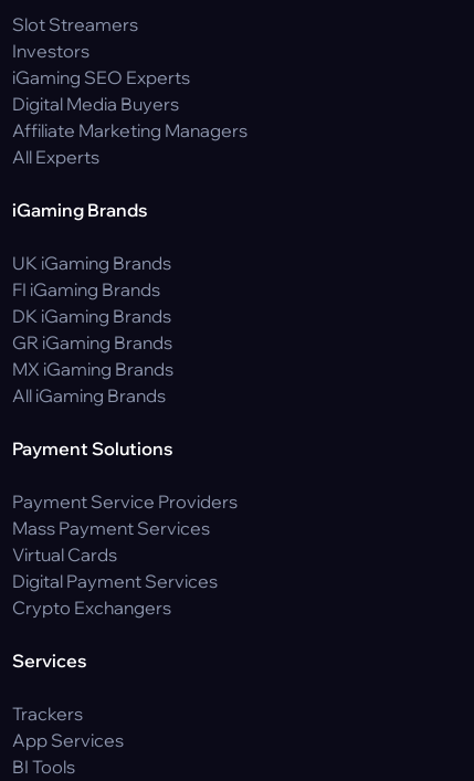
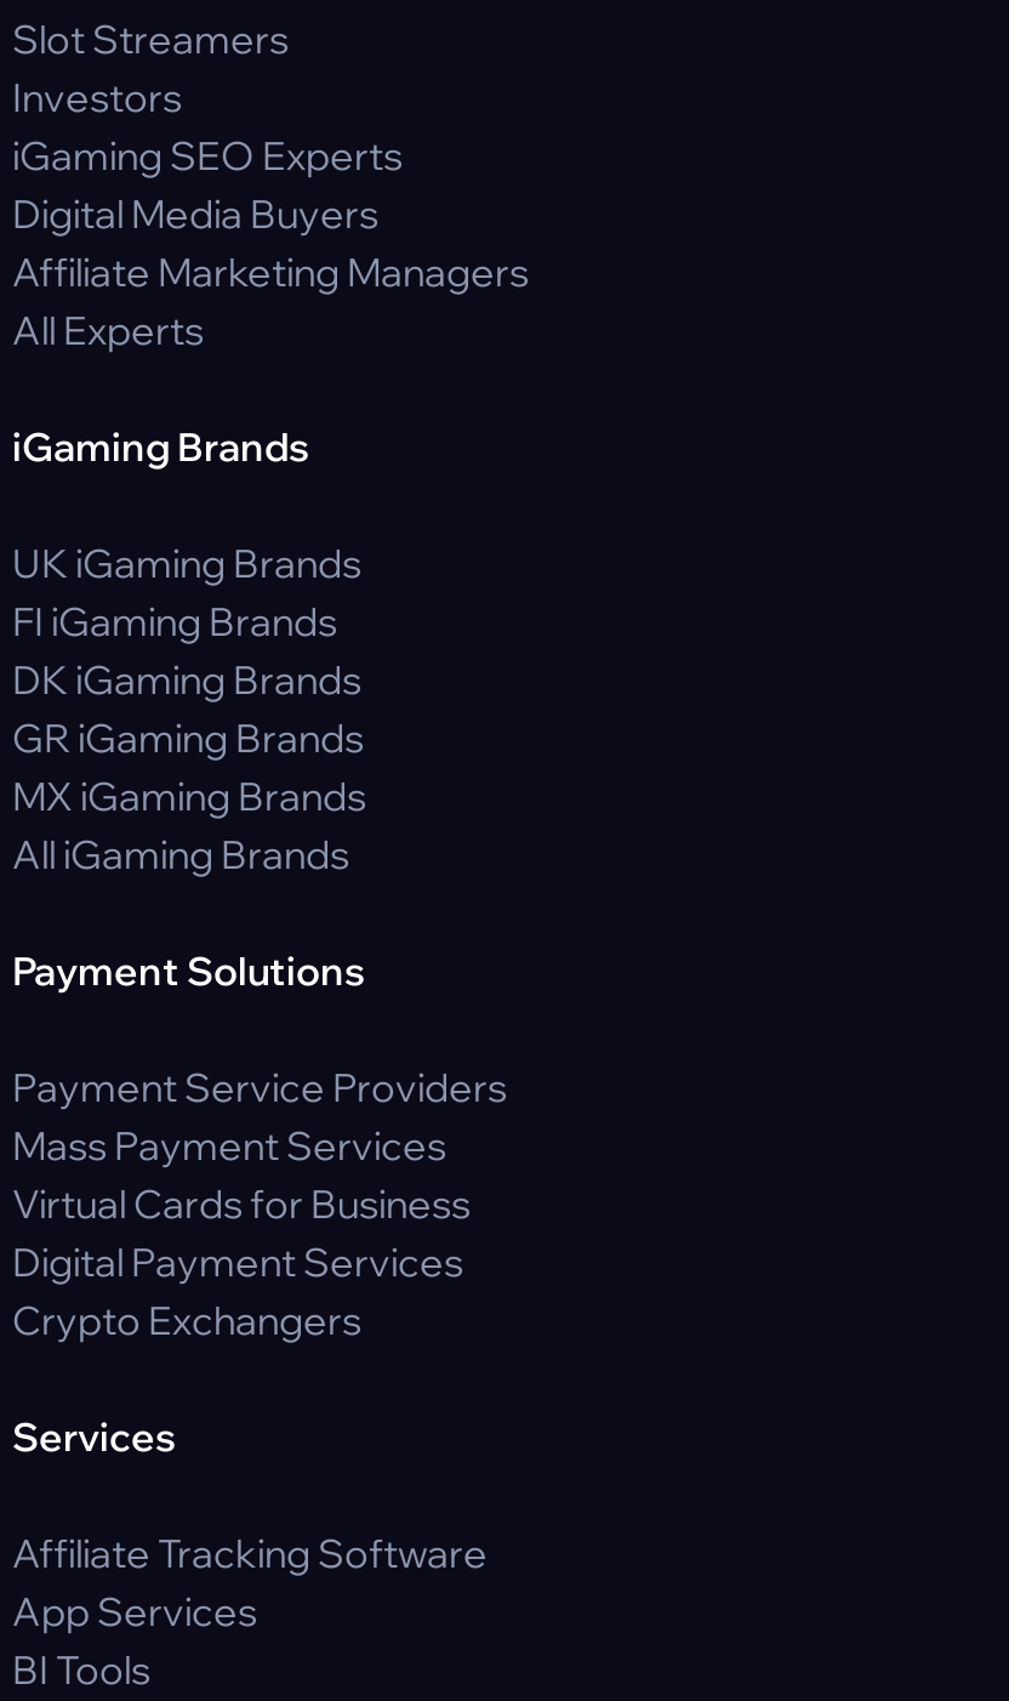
[12,543,117,566] Virtual Cards -> [12,1179,471,1228] Virtual Cards for Business
[12,703,83,725] Trackers -> [12,1529,488,1577] Affiliate Tracking Software

